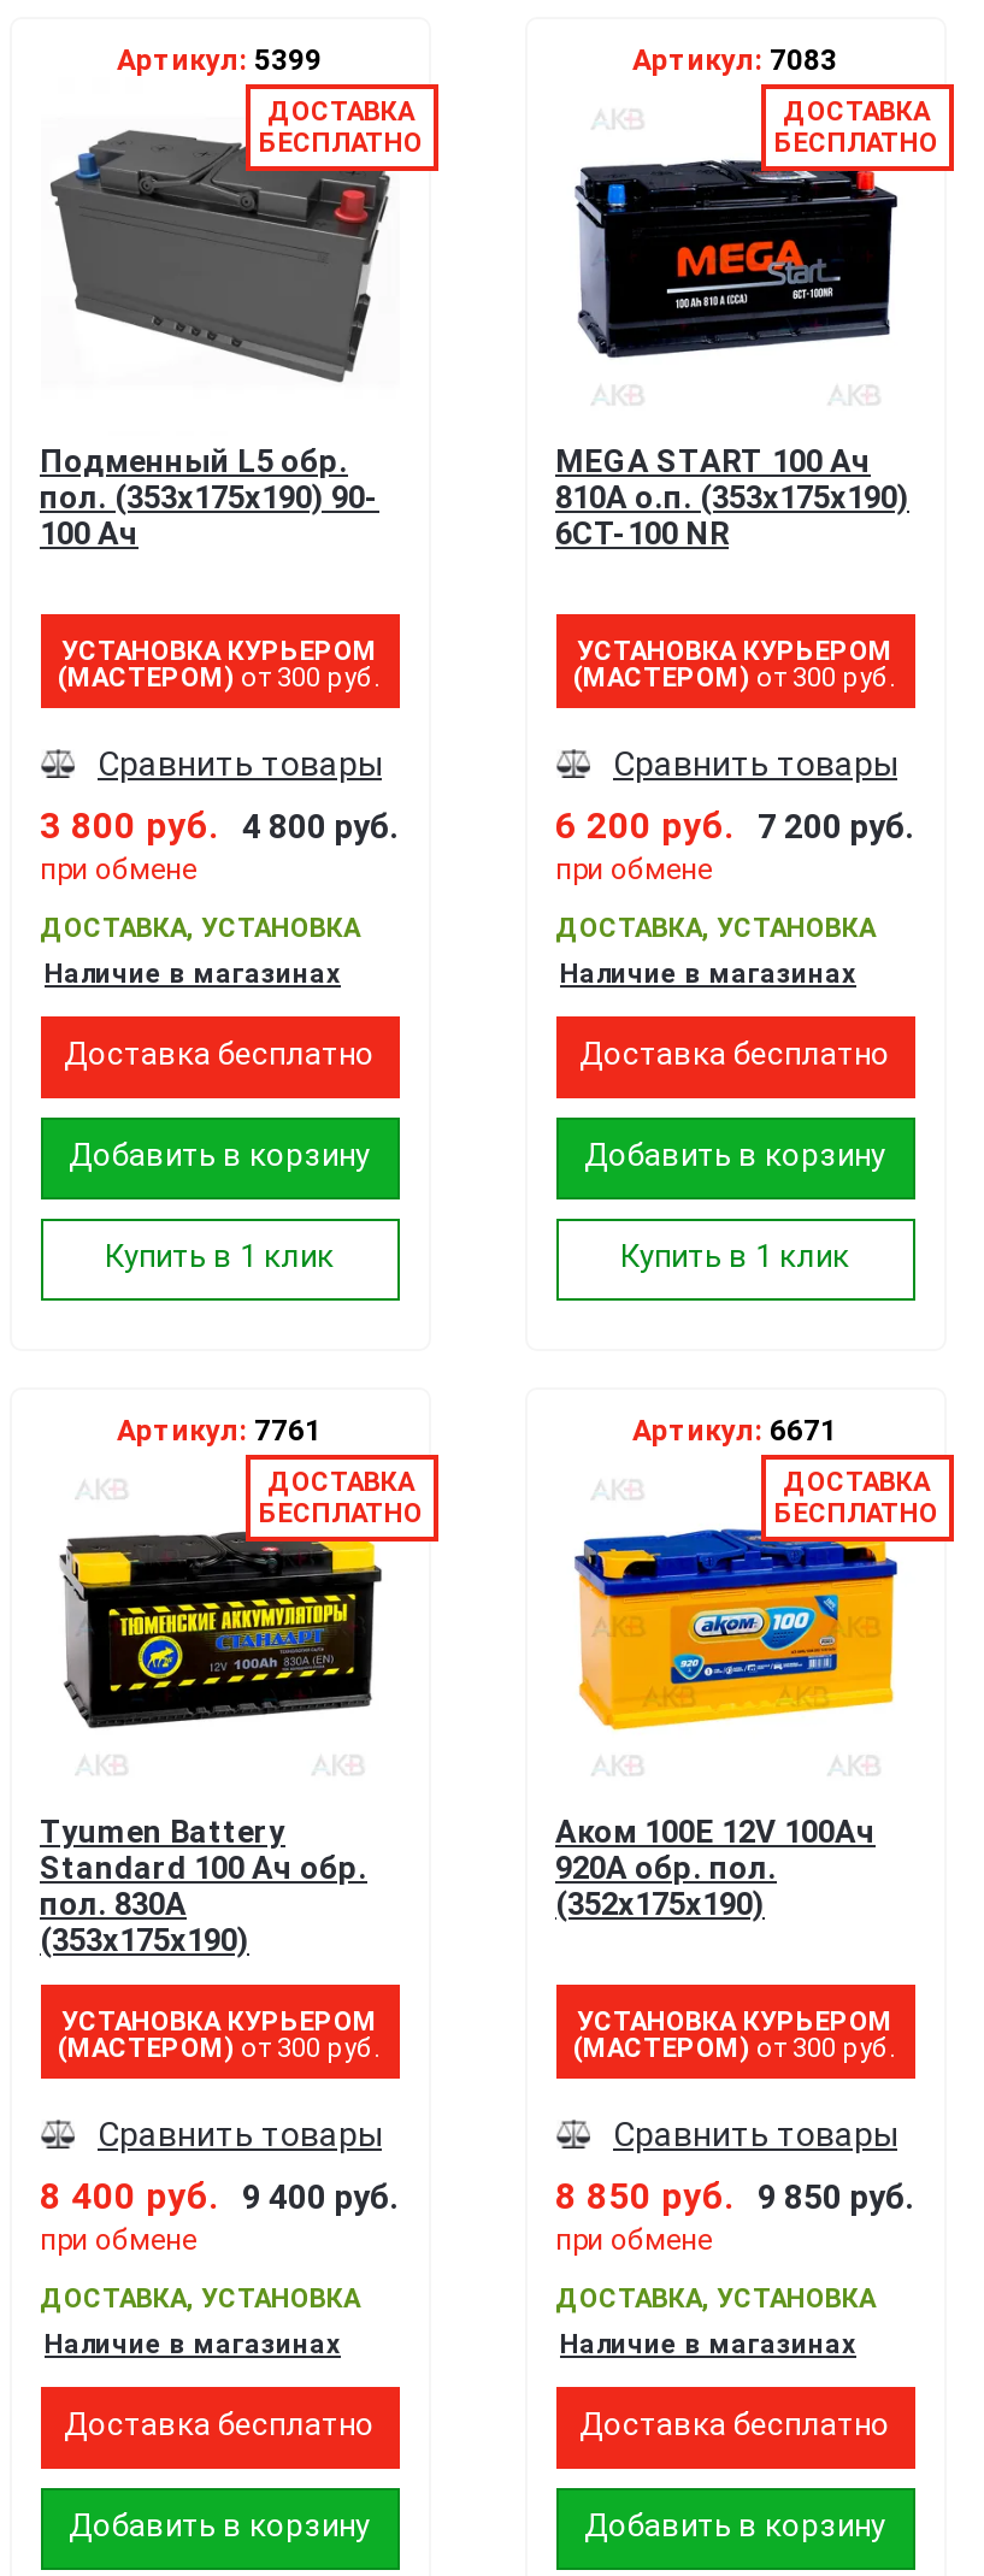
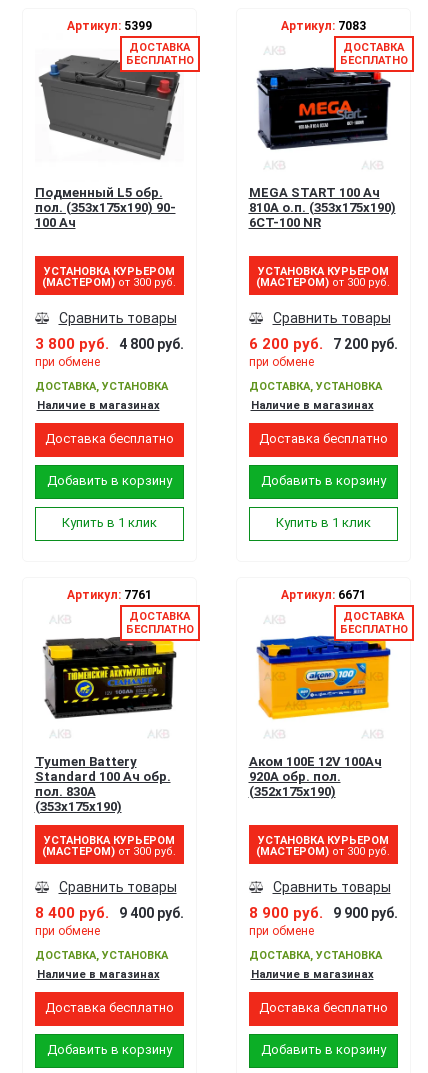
[555,2176,733,2219] 8 850 руб. -> [248,904,322,922] 8 900 руб.
[758,2178,914,2217] 9 850 руб. -> [332,905,397,921] 9 900 руб.

